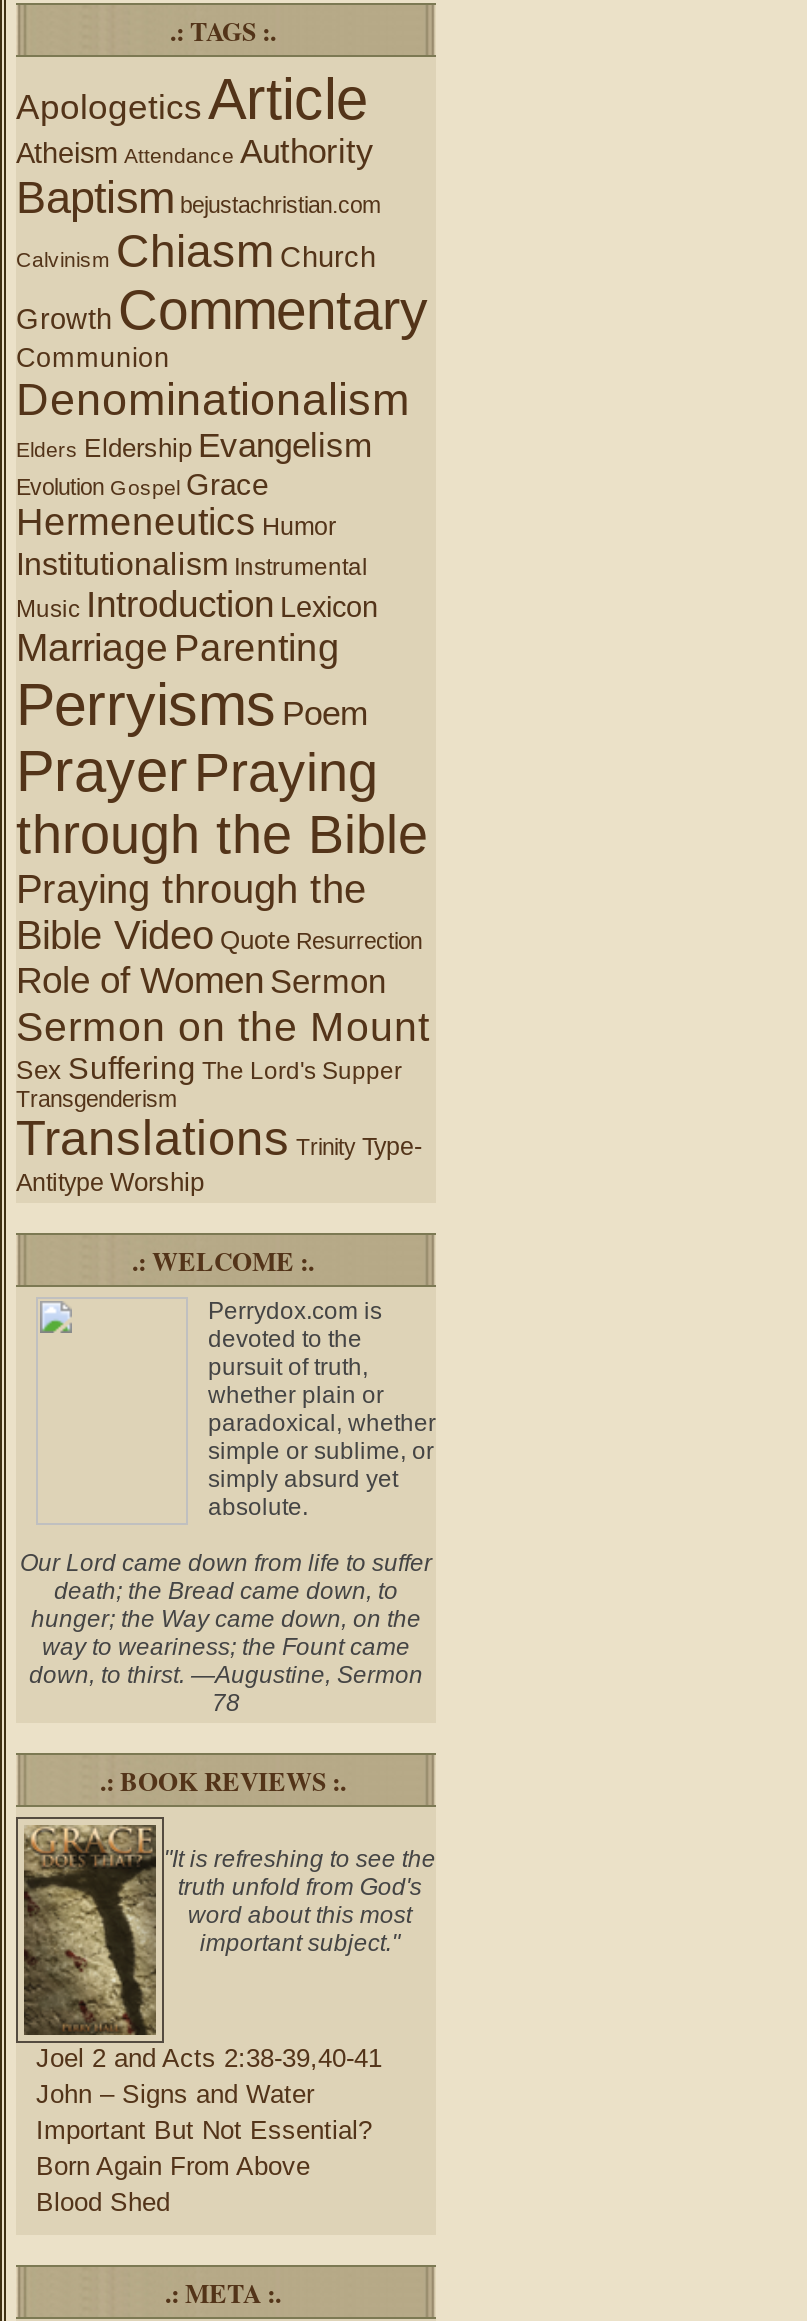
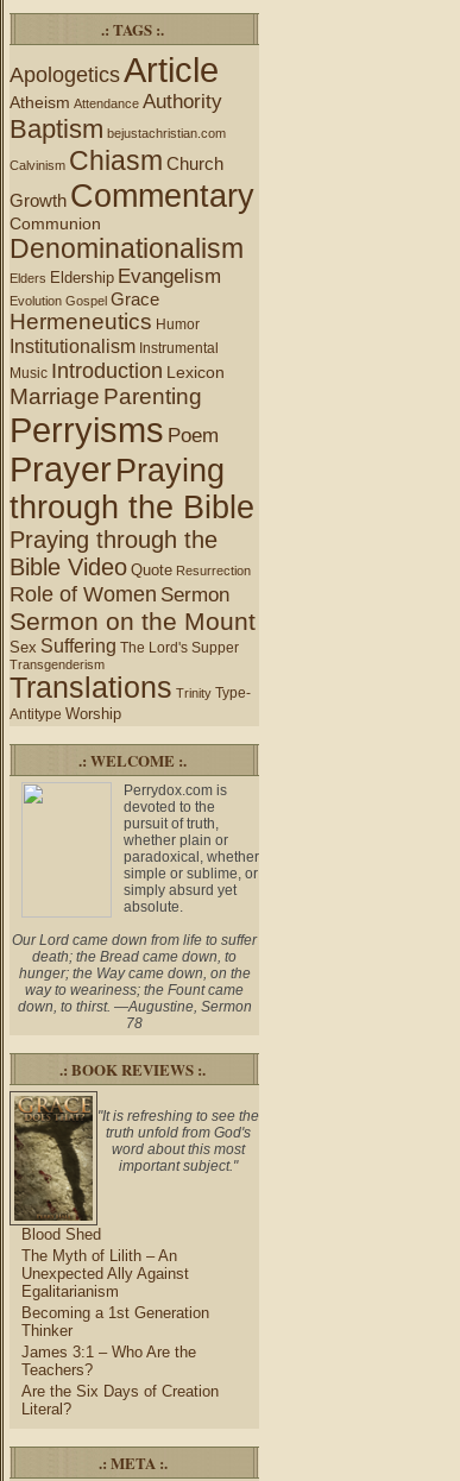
[36,2043,382,2181] Joel 2 and Acts 2:38-39,40-41 | John – Signs and Water | Important But Not Essential? | Born Again From Above -> none
moved [36,2187,170,2217] -> [21,1225,101,1243]: Blood Shed
none -> [21,1247,219,1418] The Myth of Lilith – An | Unexpected Ally Against | Egalitarianism | Becoming a 1st Generation | Thinker | James 3:1 – Who Are the | Teachers? | Are the Six Days of Creation | Literal?

